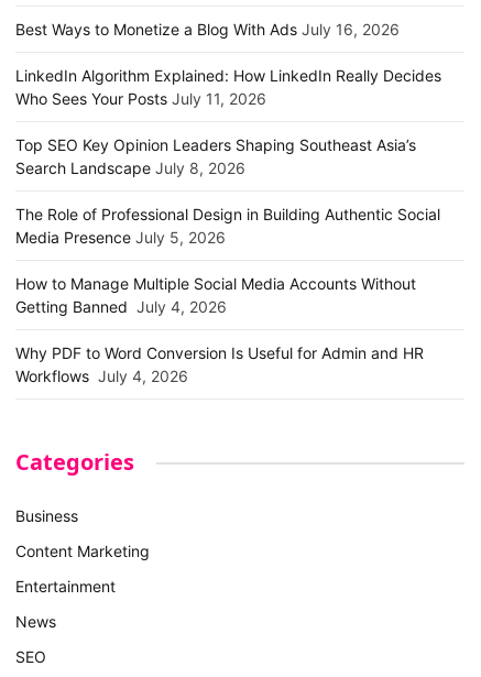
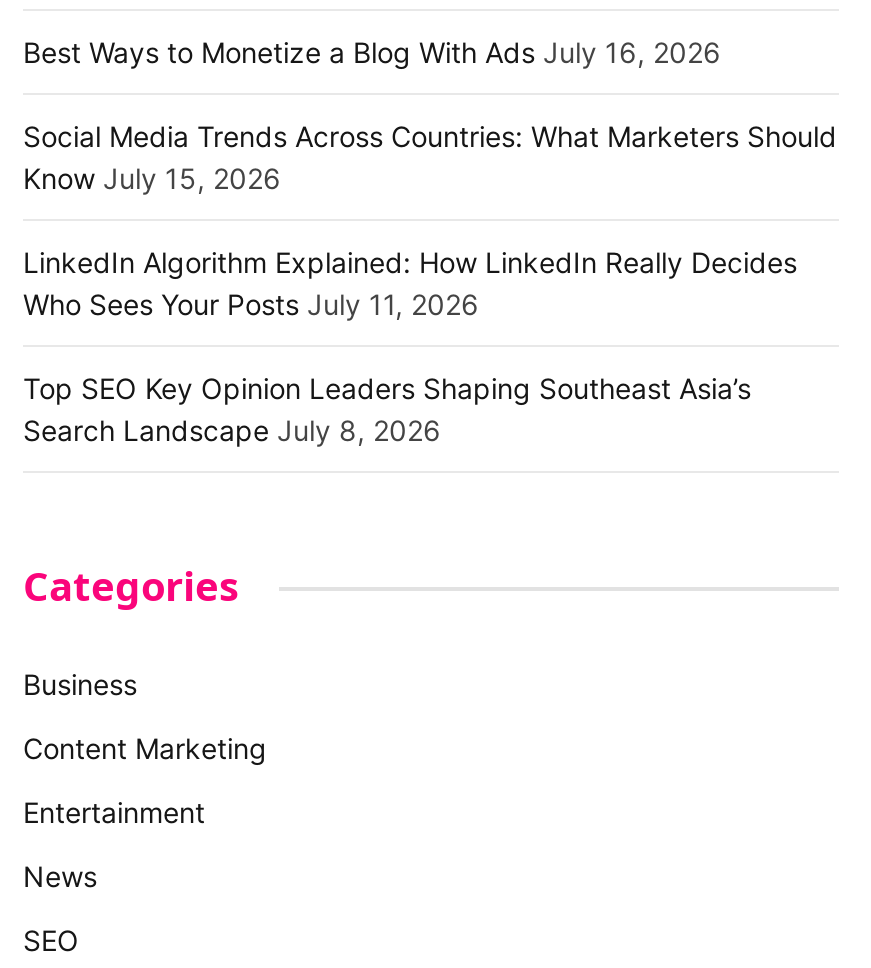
none -> [23,120,837,196] Social Media Trends Across Countries: What Marketers Should | Know July 15, 2026
moved [15,66,441,178] -> [23,246,797,448]: LinkedIn Algorithm Explained: How LinkedIn Really Decides | Who Sees Your Posts July 11, 2026 | Top SEO Key Opinion Leaders Shaping Southeast Asia’s | Search Landscape July 8, 2026
[15,205,440,386] The Role of Professional Design in Building Authentic Social | Media Presence July 5, 2026 | How to Manage Multiple Social Media Accounts Without | Getting Banned July 4, 2026 | Why PDF to Word Conversion Is Useful for Admin and HR | Workflows July 4, 2026 -> none

